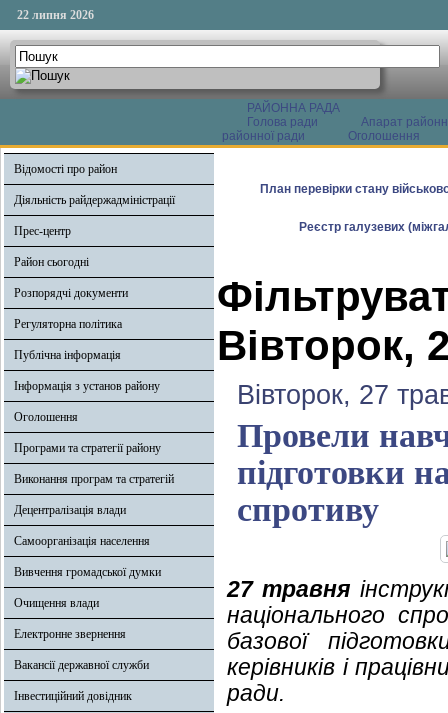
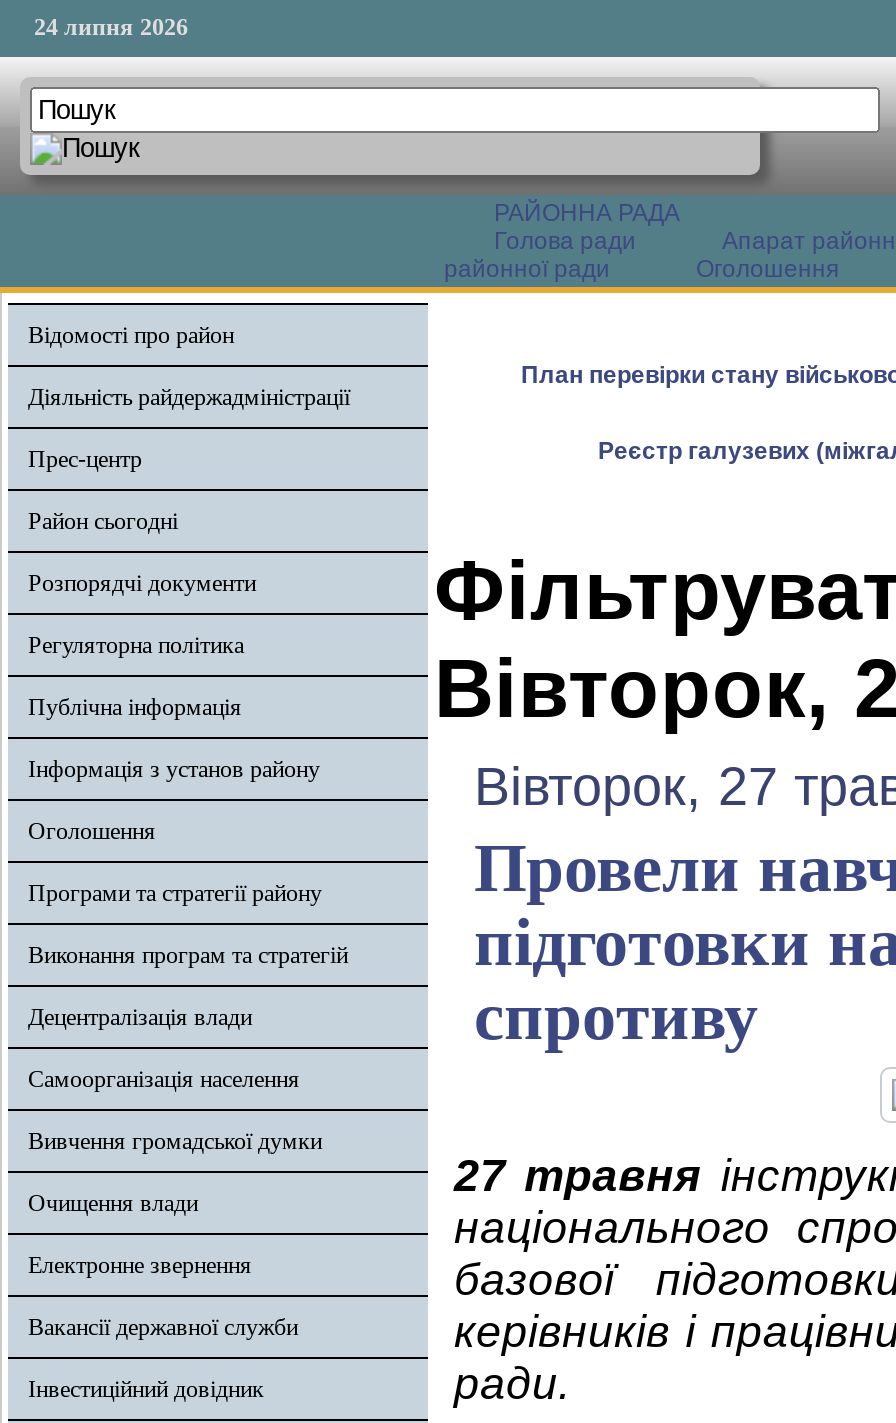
[17,8,94,22] 22 липня 2026 -> [34,13,188,41] 24 липня 2026

